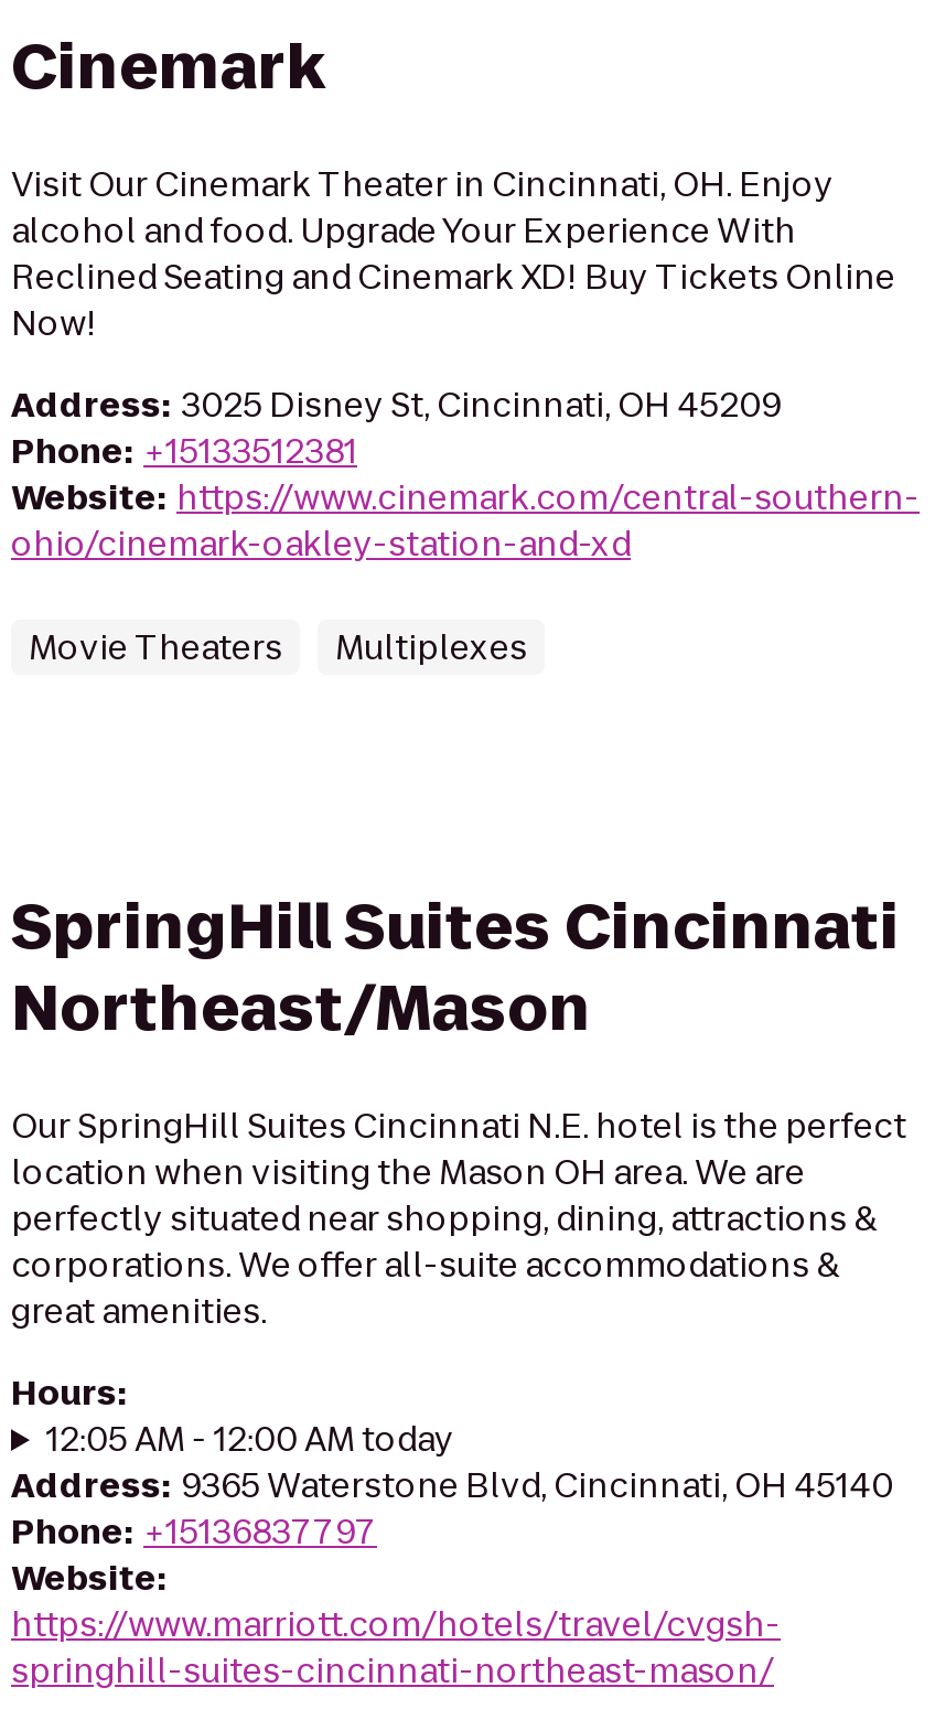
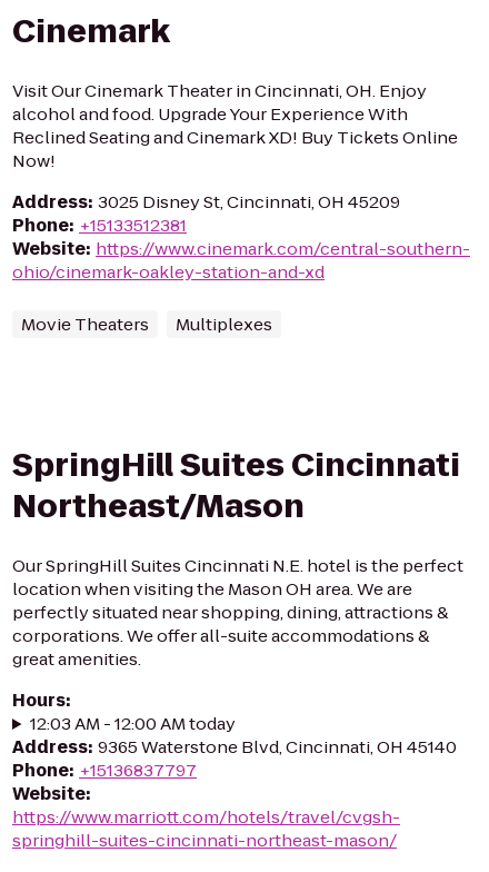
[46,1416,454,1462] 12:05 AM - 12:00 AM today -> [30,712,235,735] 12:03 AM - 12:00 AM today

